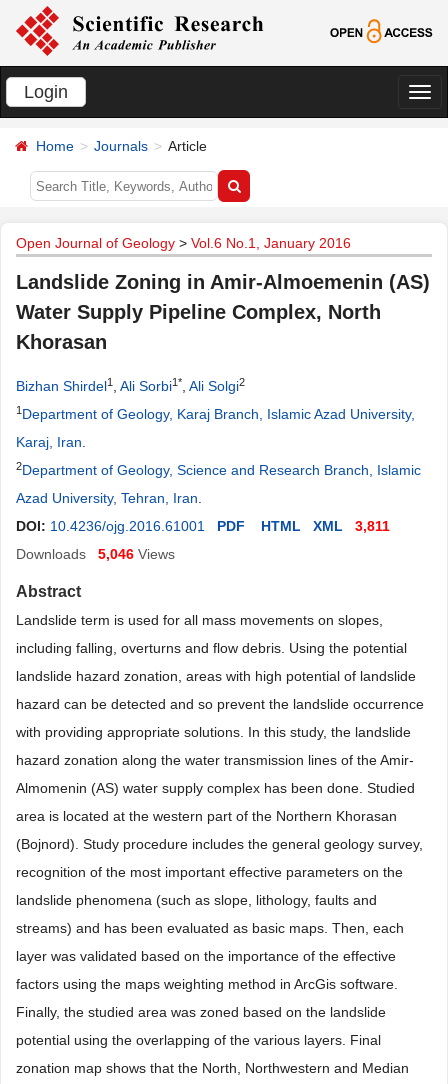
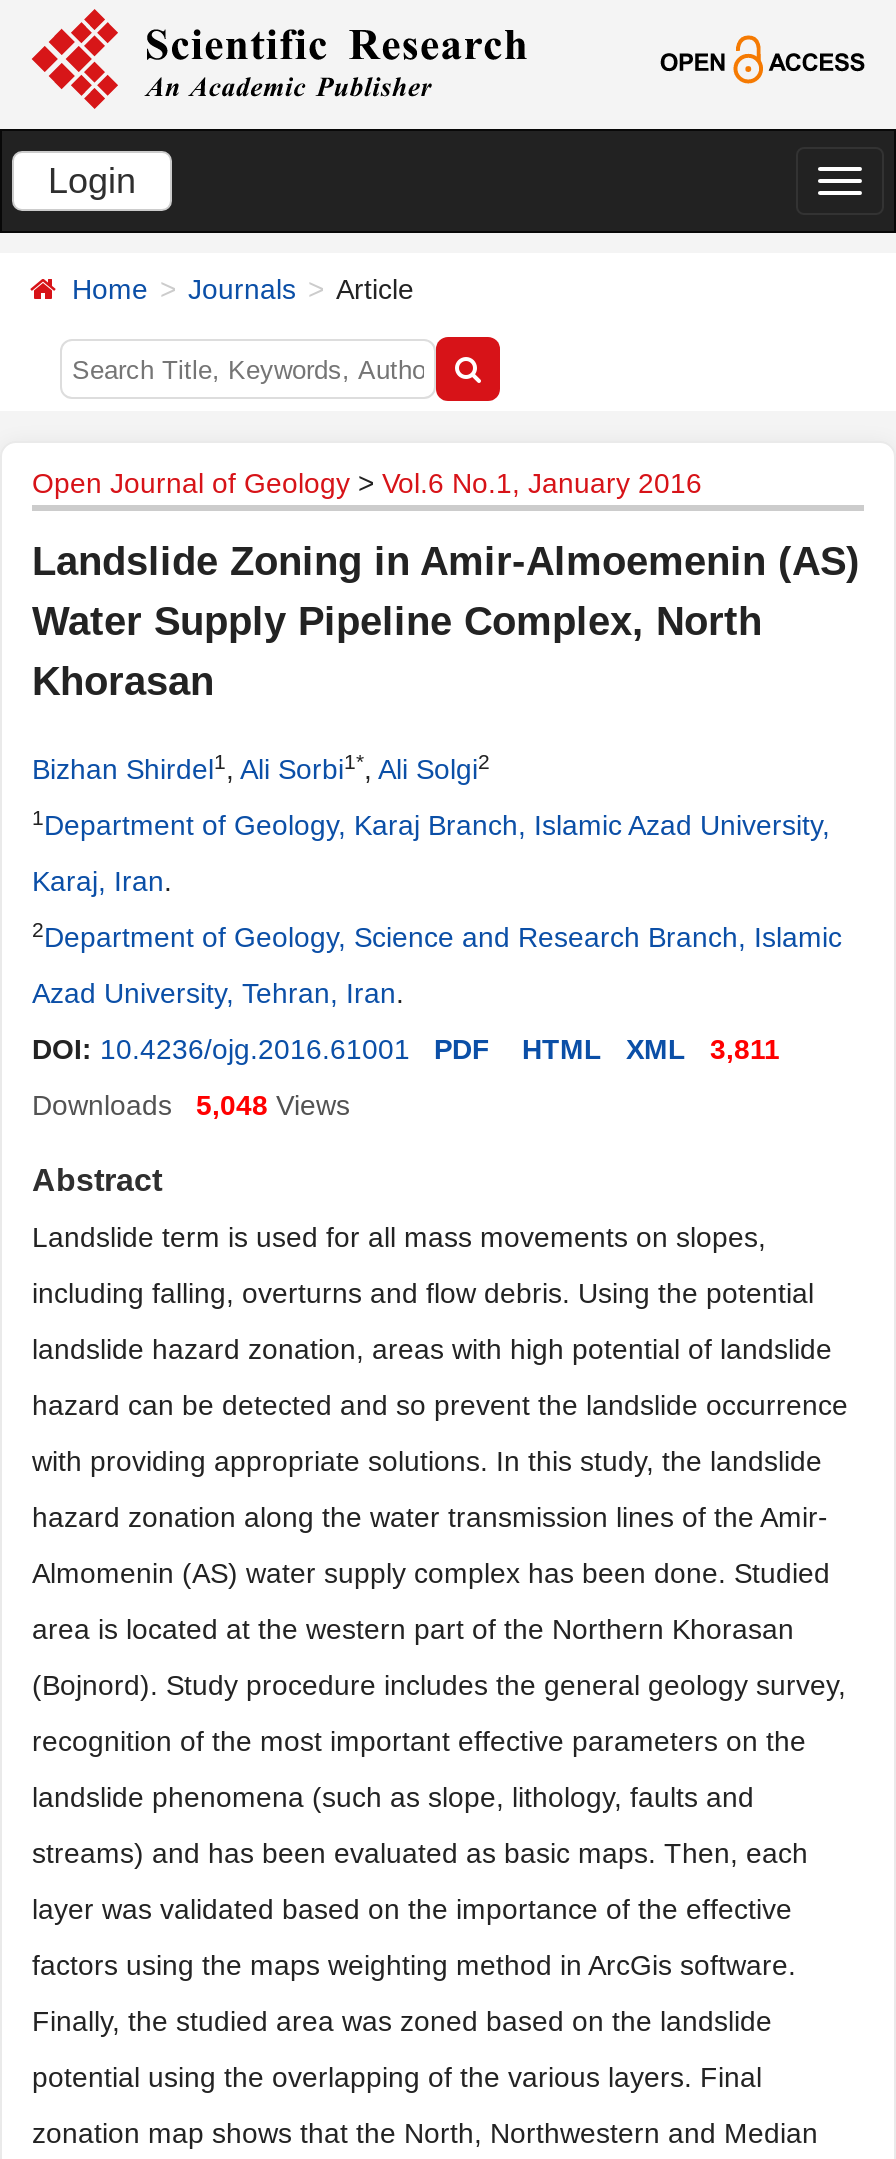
[16,546,175,562] Downloads 5,046 Views -> [32,1089,350,1121] Downloads 5,048 Views

